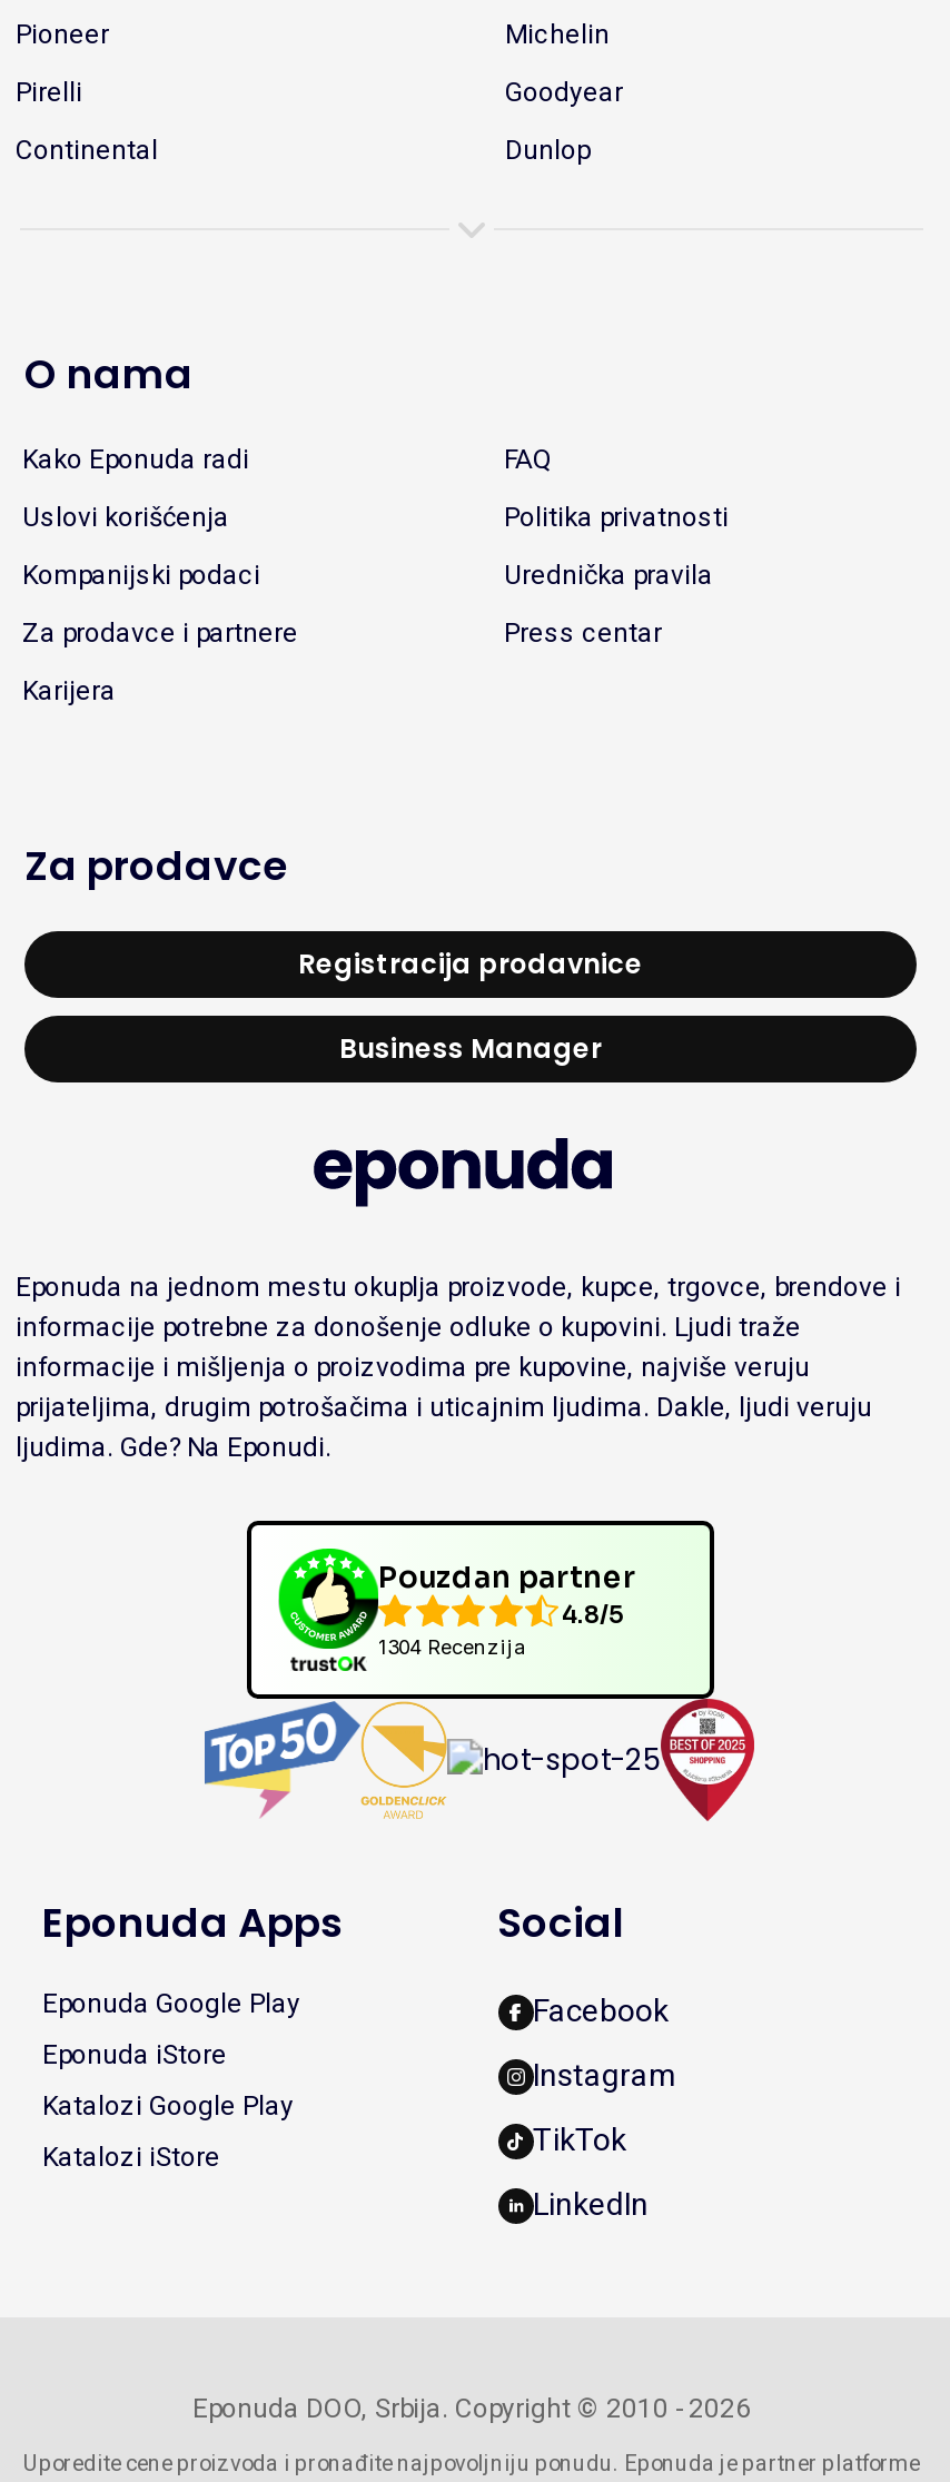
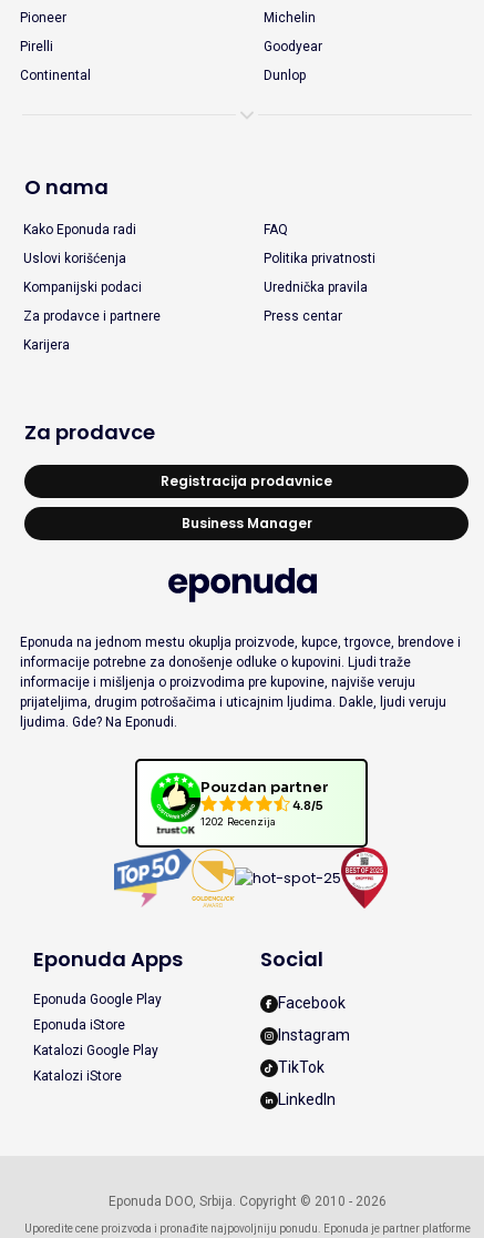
[378,1634,525,1659] 1304 Recenzija -> [200,815,276,828] 1202 Recenzija

